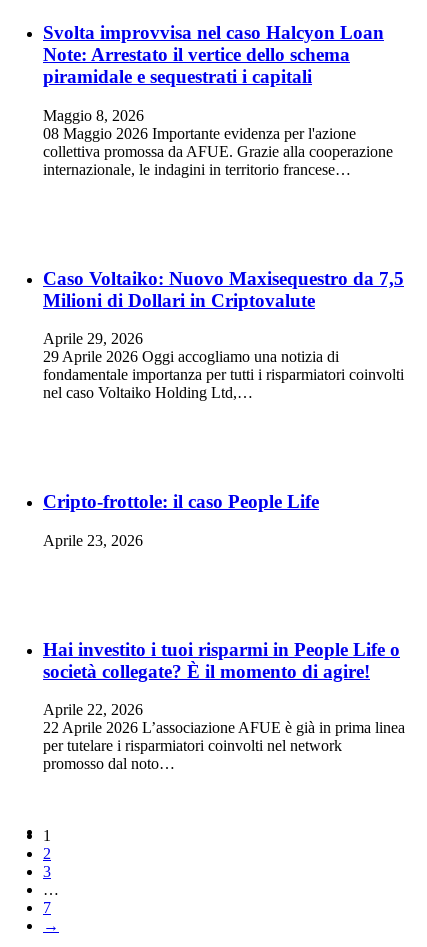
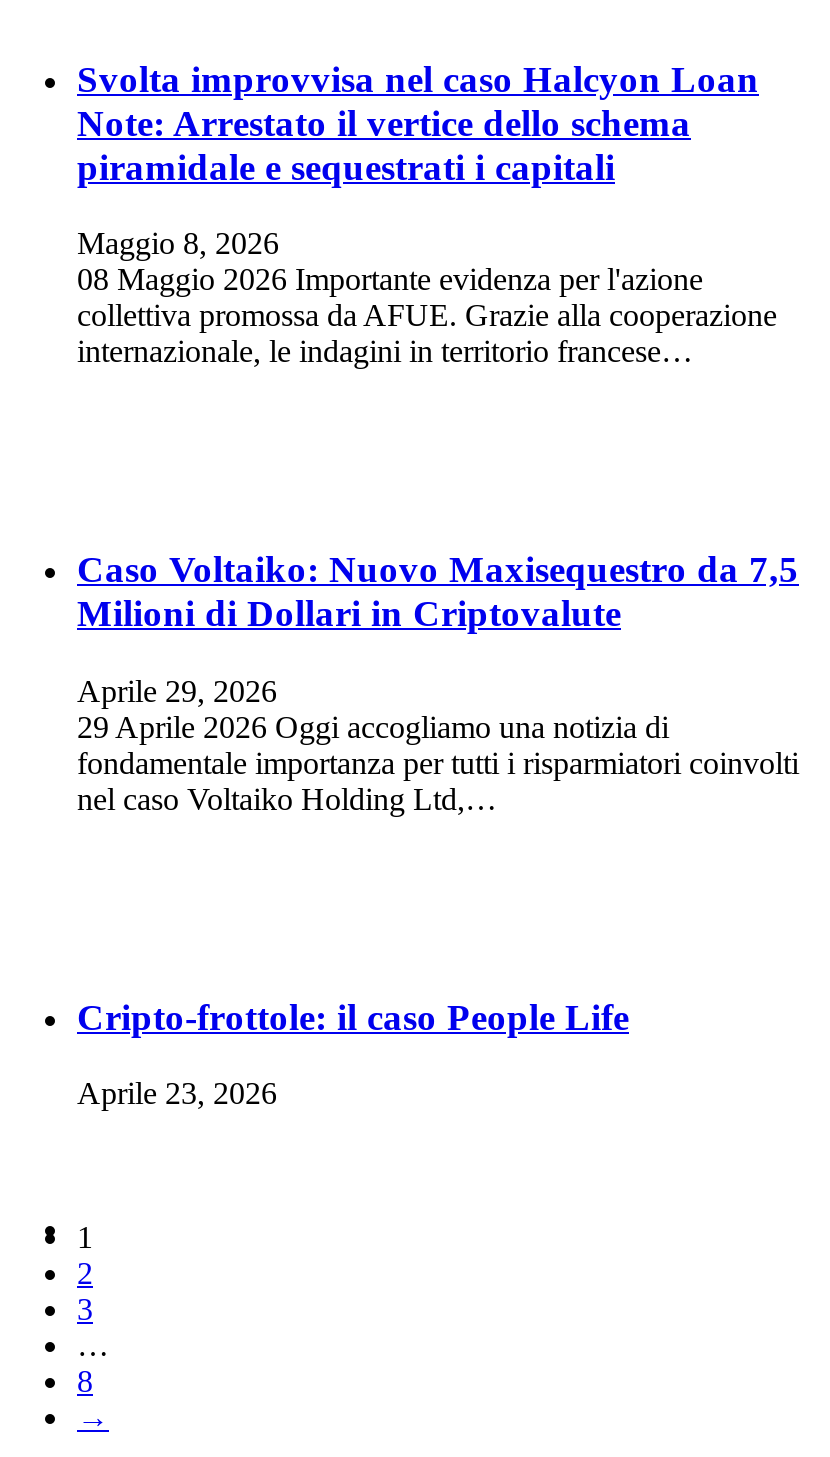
[43,638,405,772] Hai investito i tuoi risparmi in People Life o | società collegate? È il momento di agire! | Aprile 22, 2026 | 22 Aprile 2026 L’associazione AFUE è già in prima linea | per tutelare i risparmiatori coinvolti nel network | promosso dal noto… -> none
[43,899,51,916] 7 -> [77,1365,93,1399] 8

